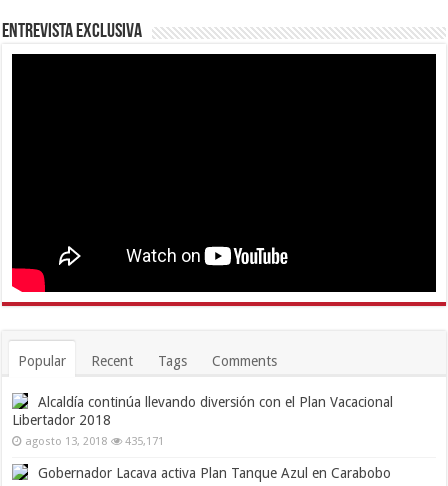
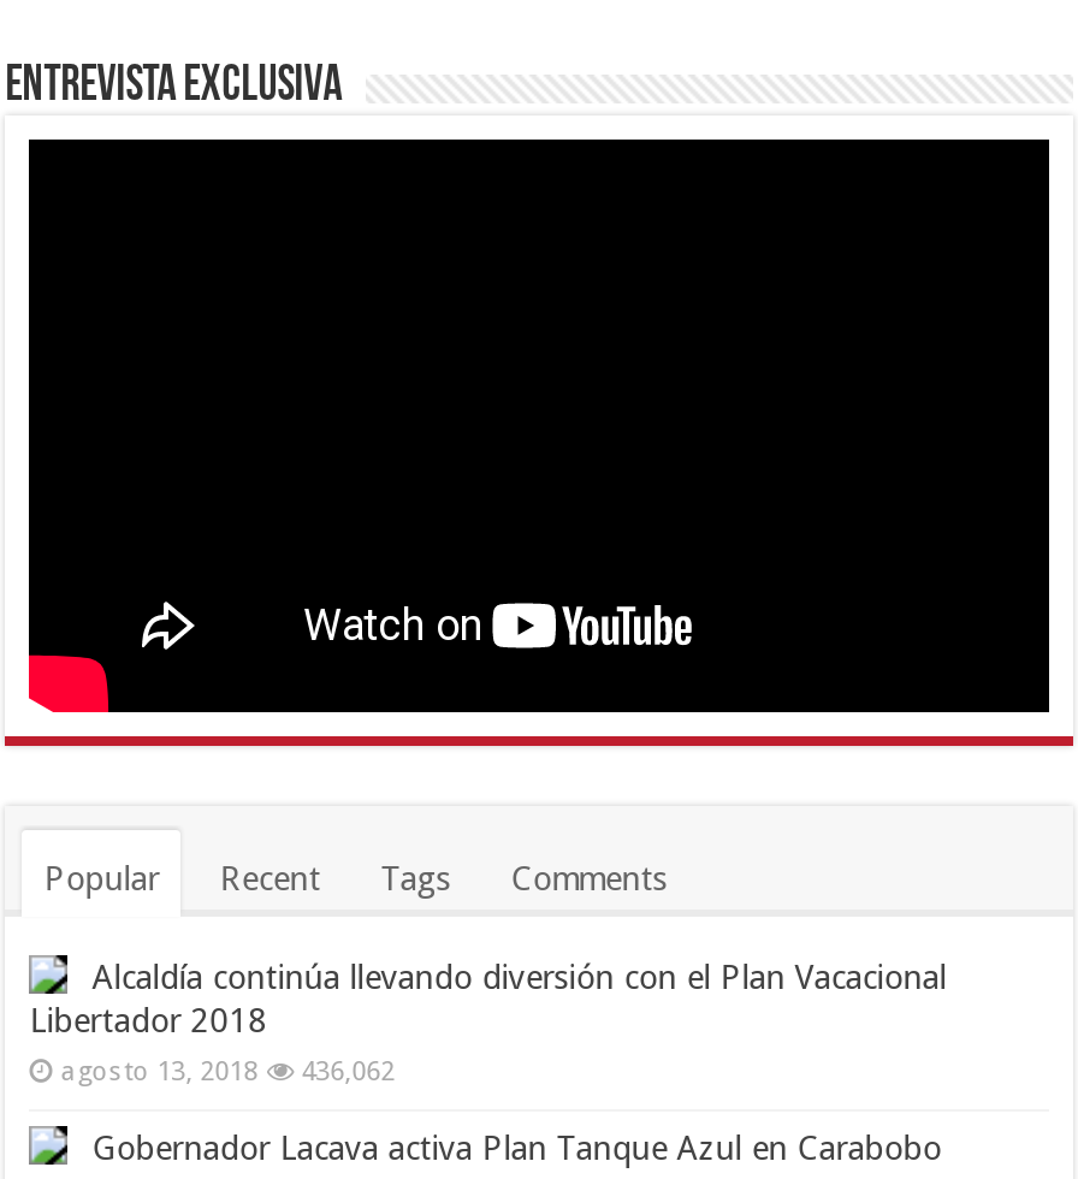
[25,435,164,448] agosto 13, 2018 435,171 -> [61,1057,395,1088] agosto 13, 2018 436,062

